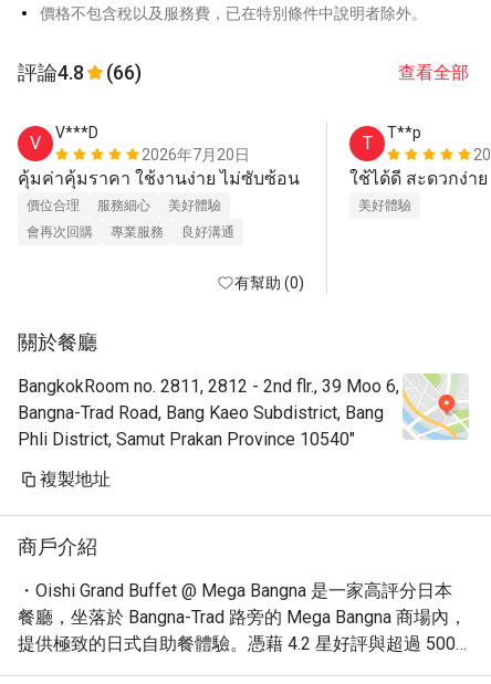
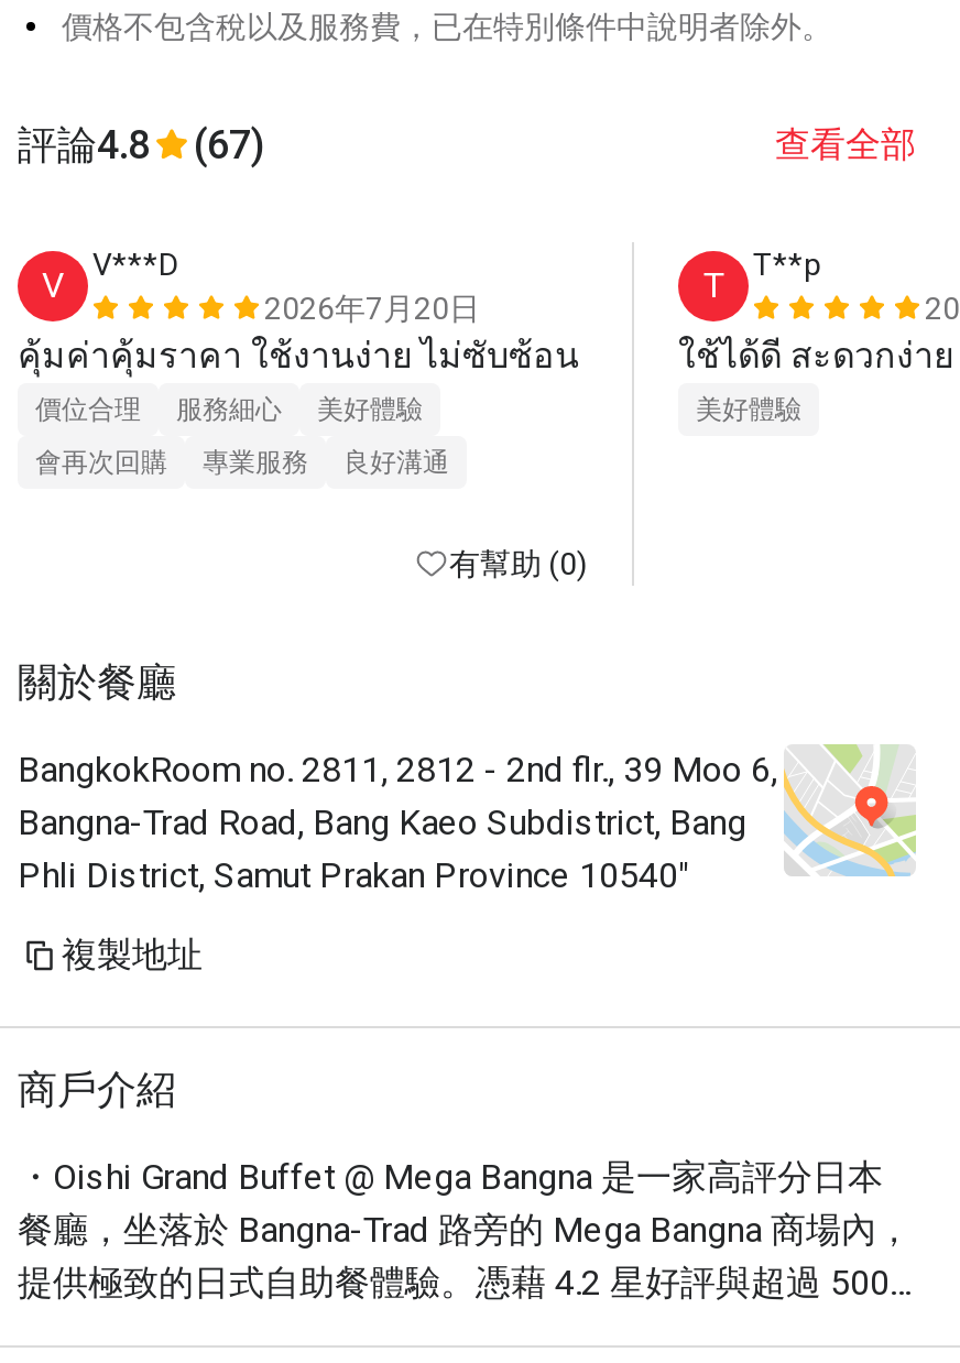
[18,61,142,84] 評論4.8 (66) -> [18,121,264,167] 評論4.8 (67)

